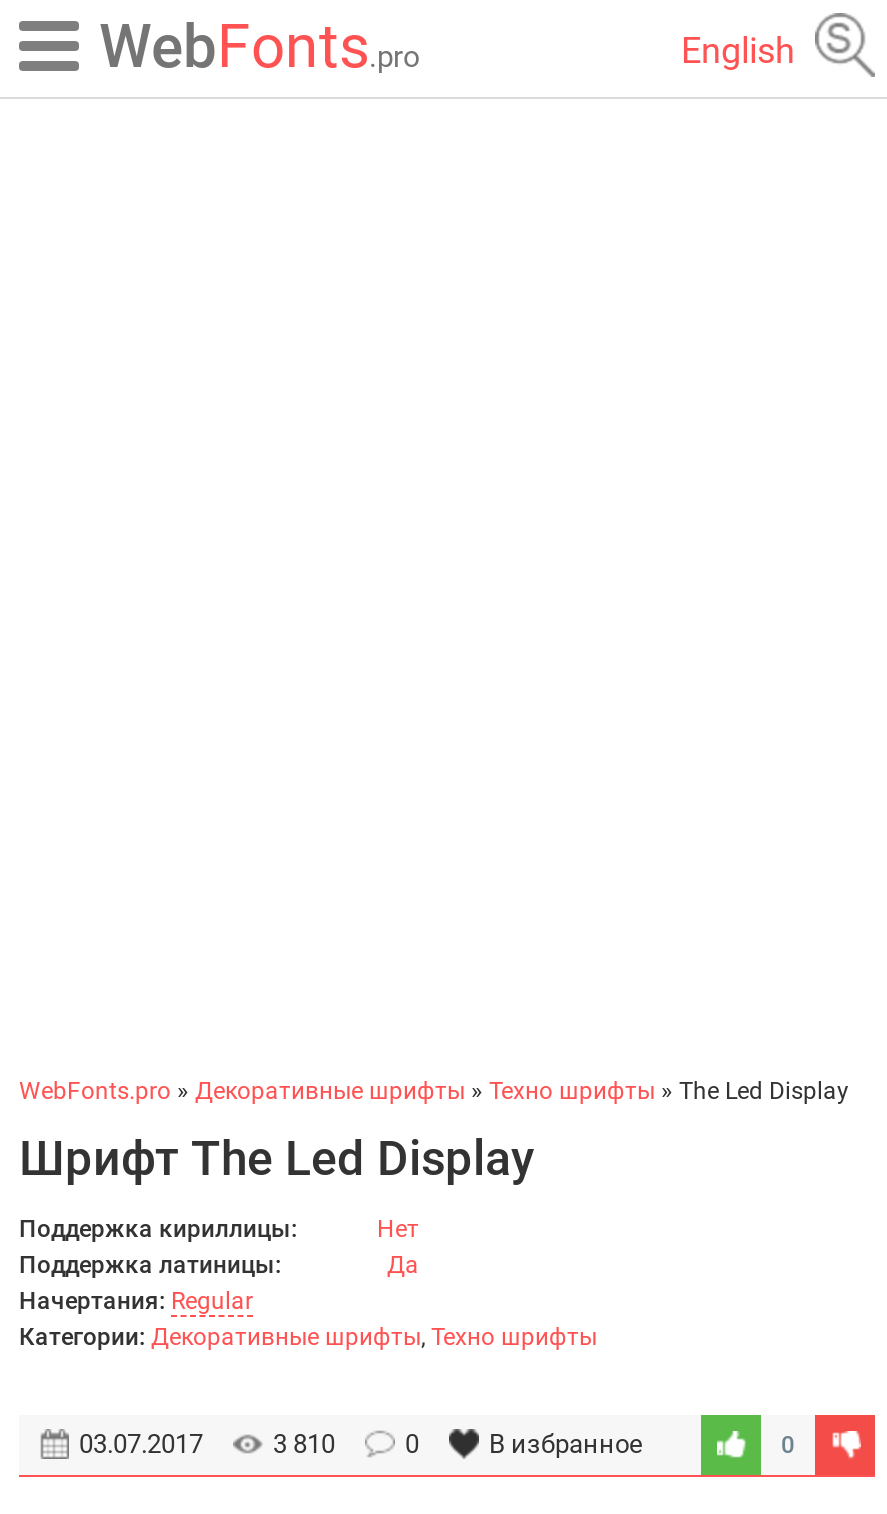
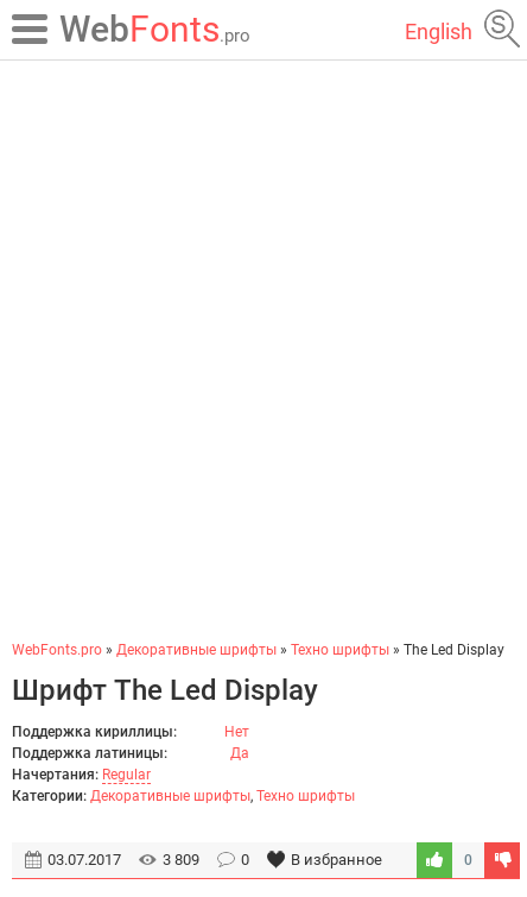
[273,1429,335,1459] 3 810 -> [163,851,199,868] 3 809

